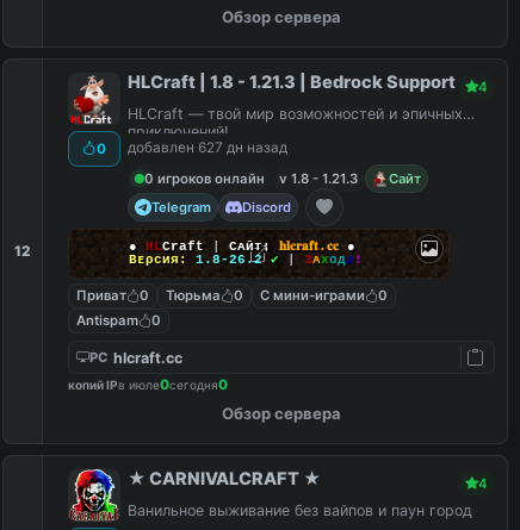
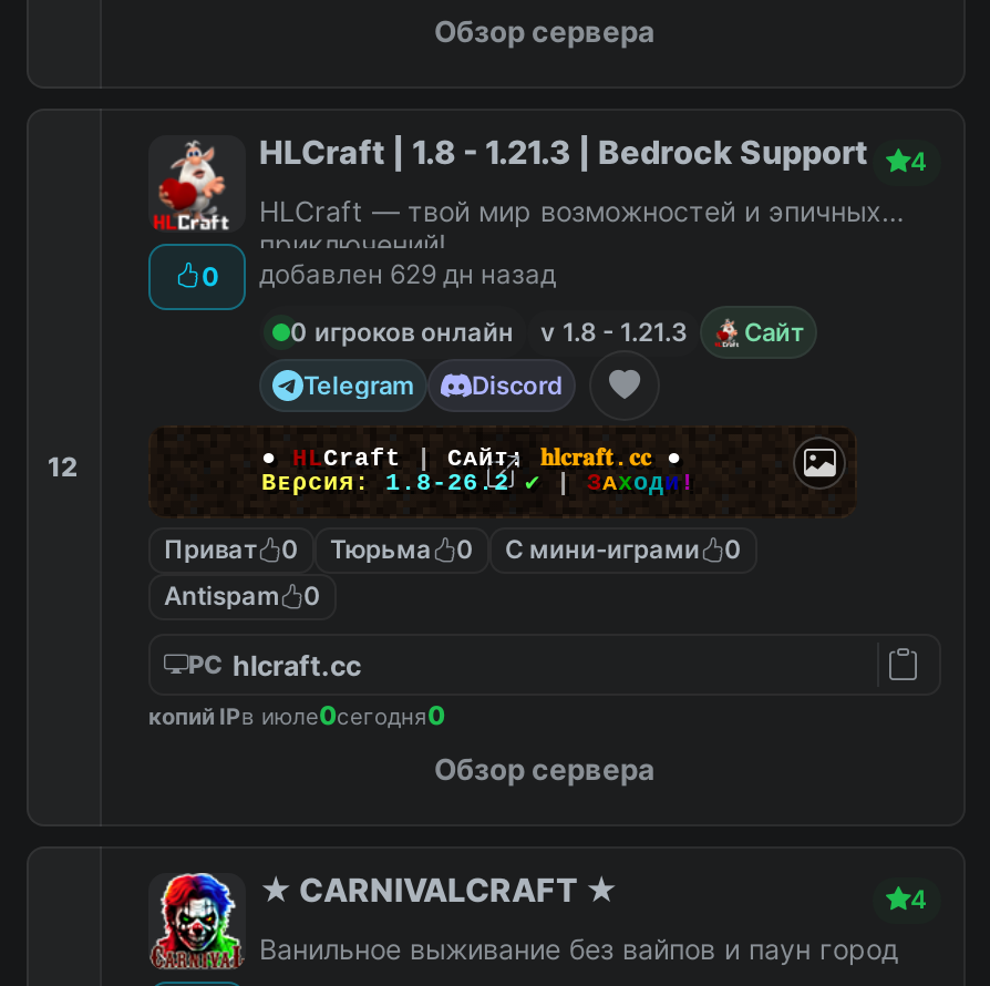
[128,139,287,156] добавлен 627 дн назад -> [259,259,556,290] добавлен 629 дн назад

